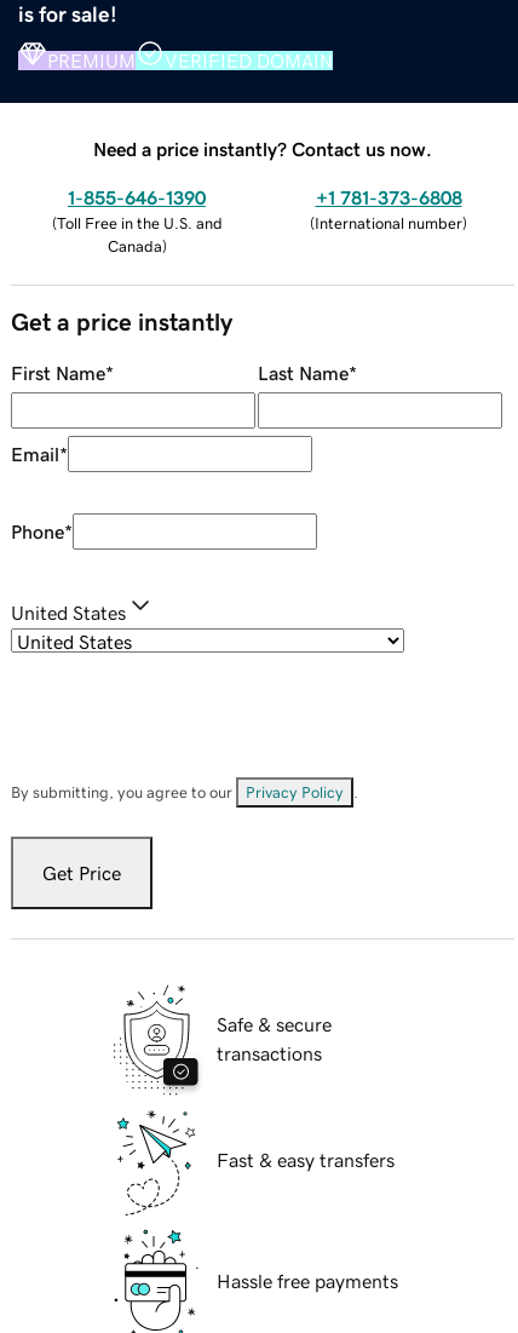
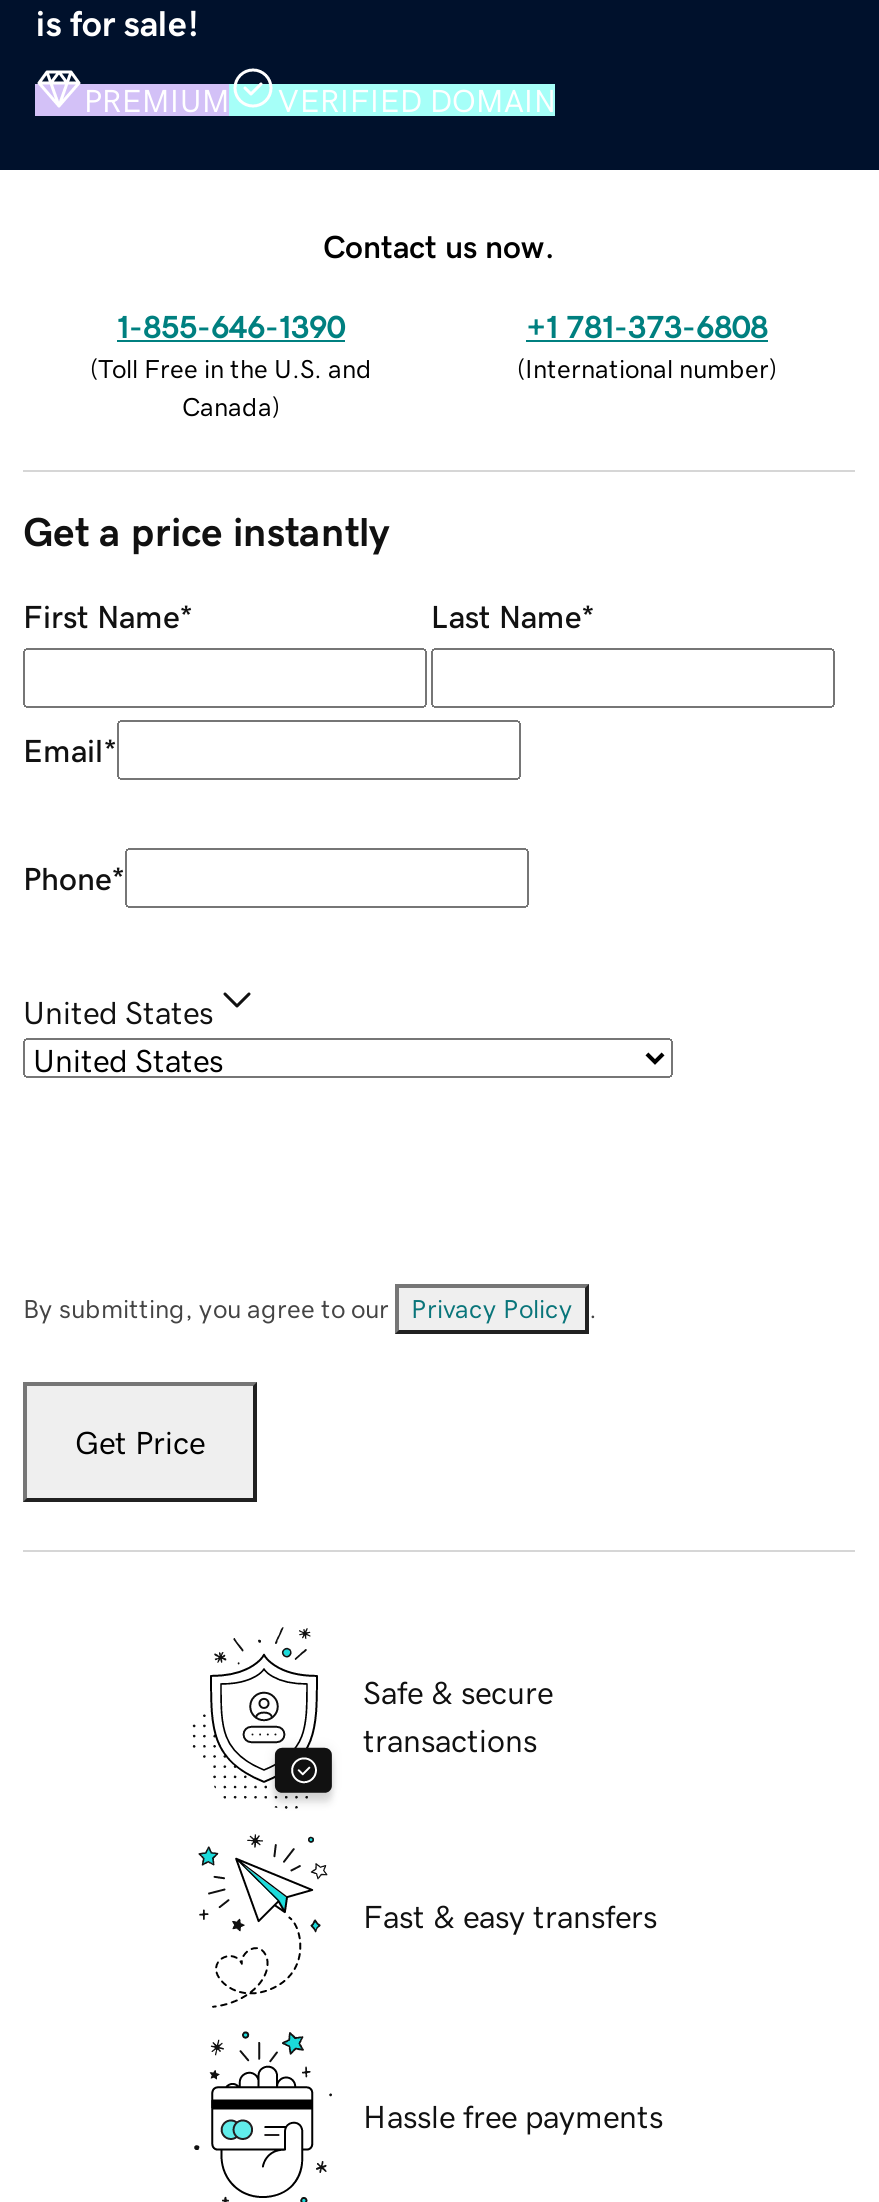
[93,139,432,158] Need a price instantly? Contact us now. -> [323,229,555,261] Contact us now.

